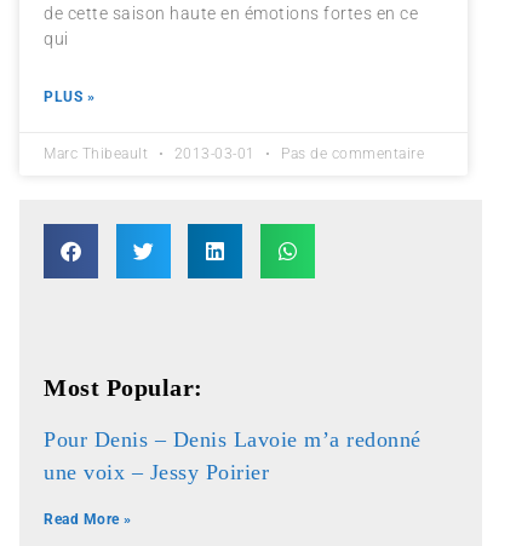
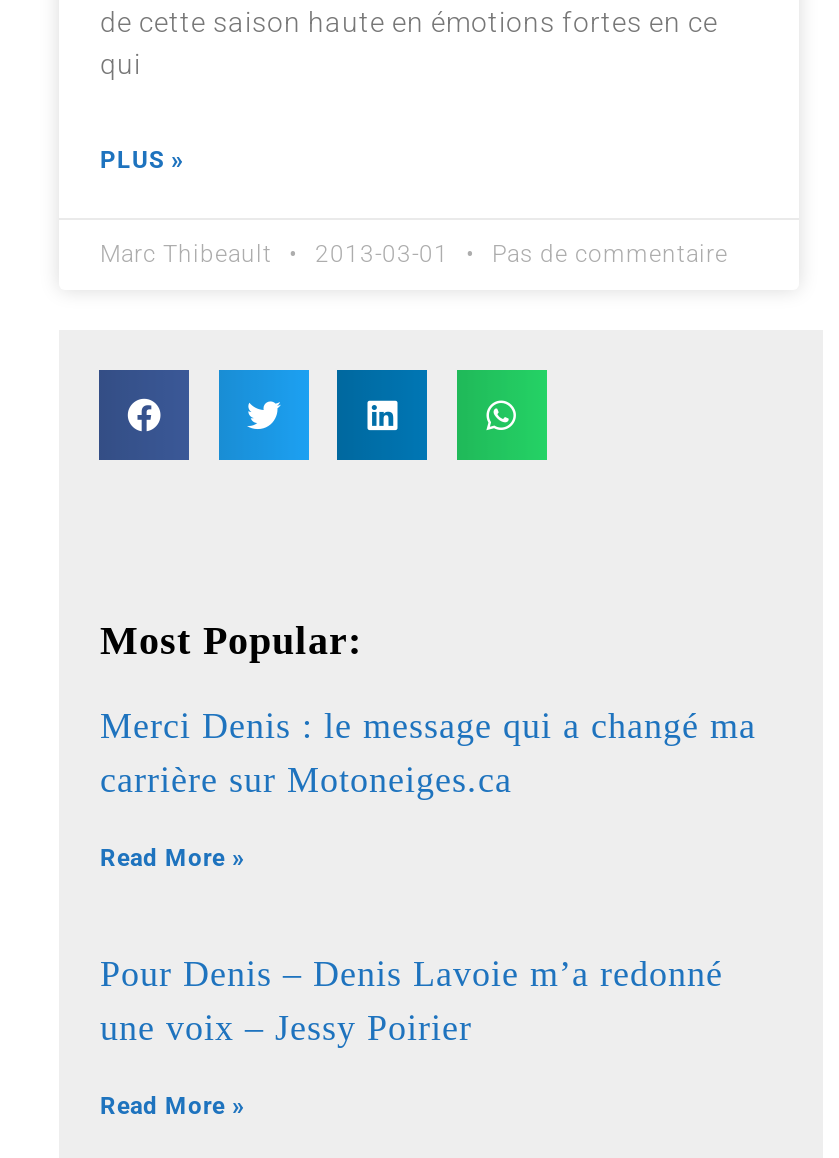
none -> [100,706,756,872] Merci Denis : le message qui a changé ma | carrière sur Motoneiges.ca | Read More »

